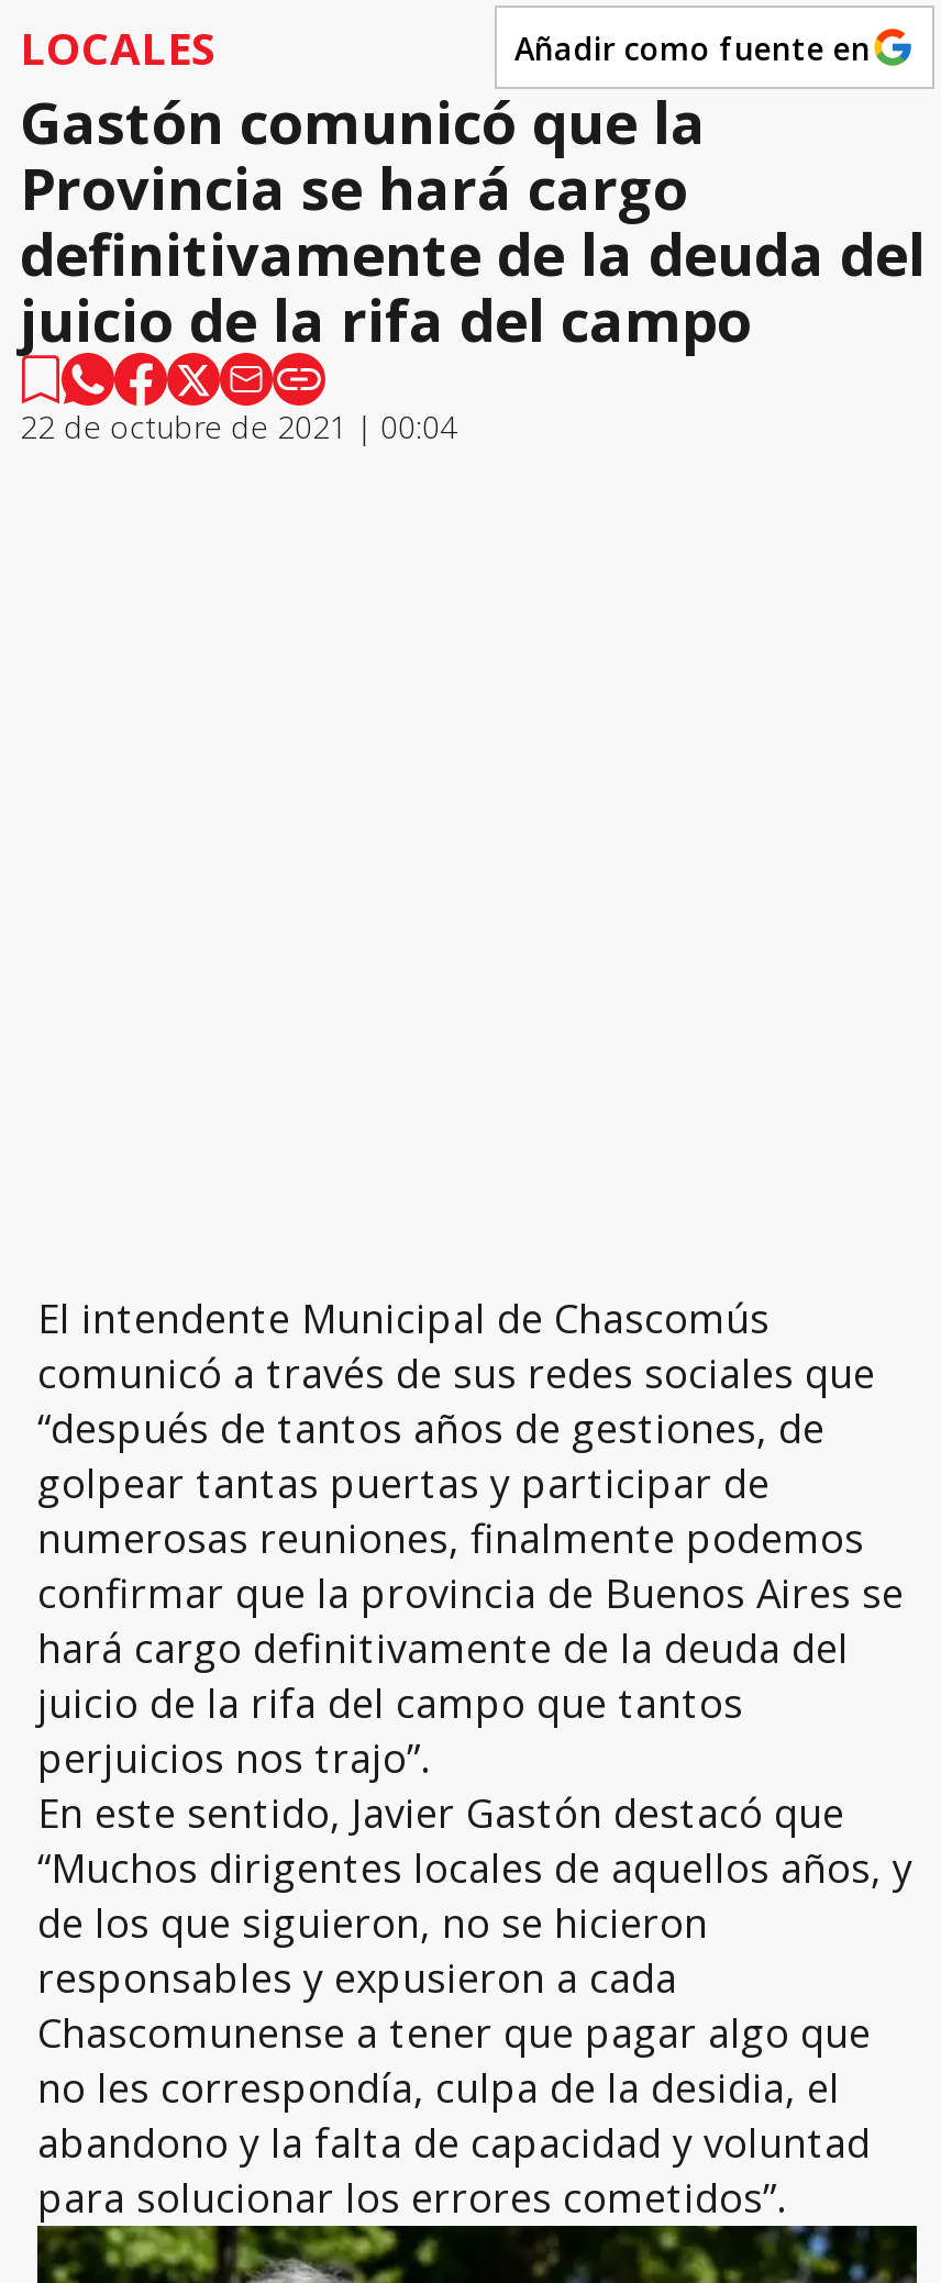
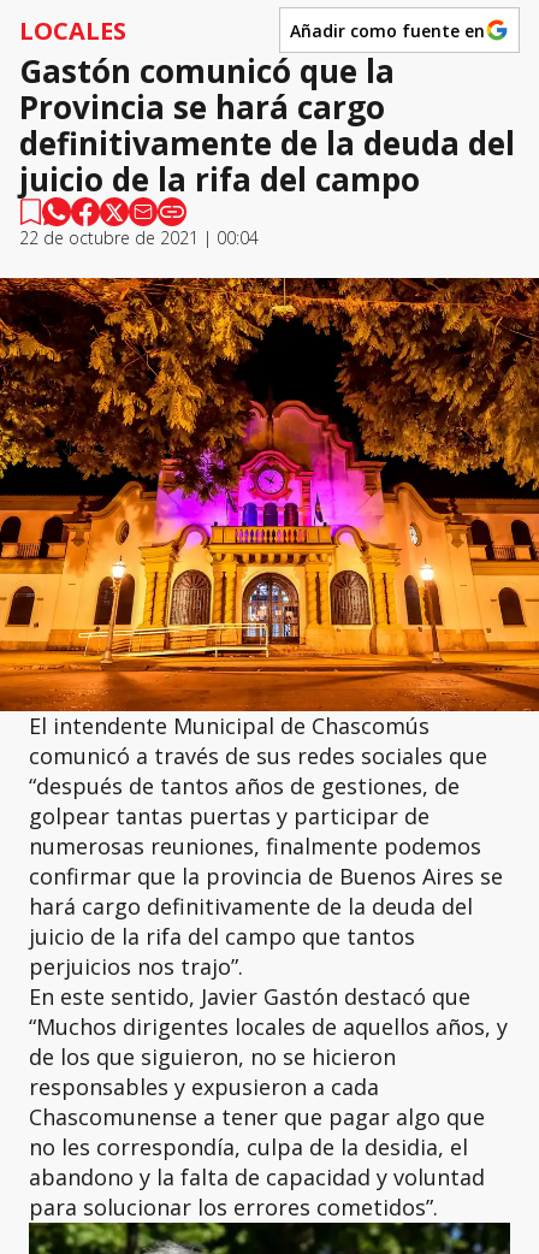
none -> [4,277,535,712] [image]

